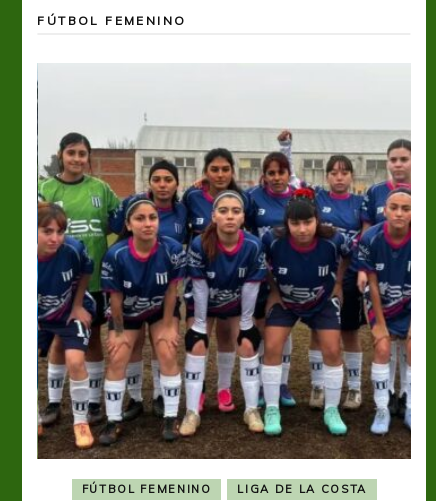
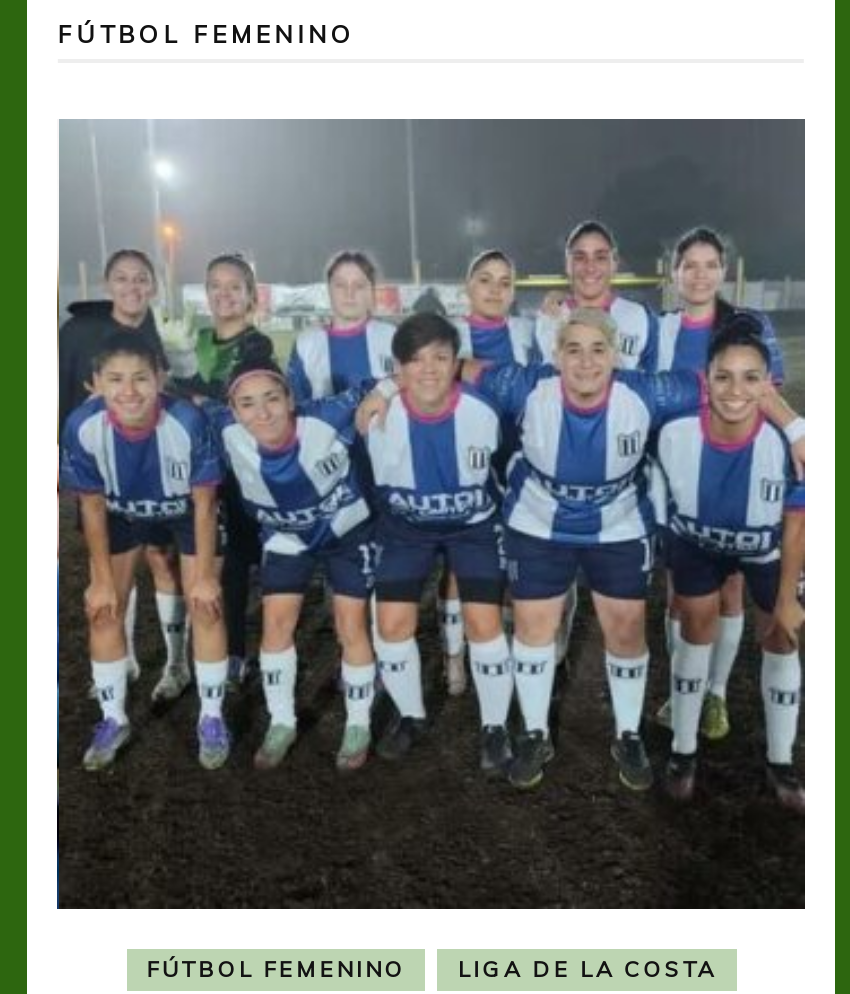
[36,64,412,460] [image] -> [55,118,807,910] [image]

